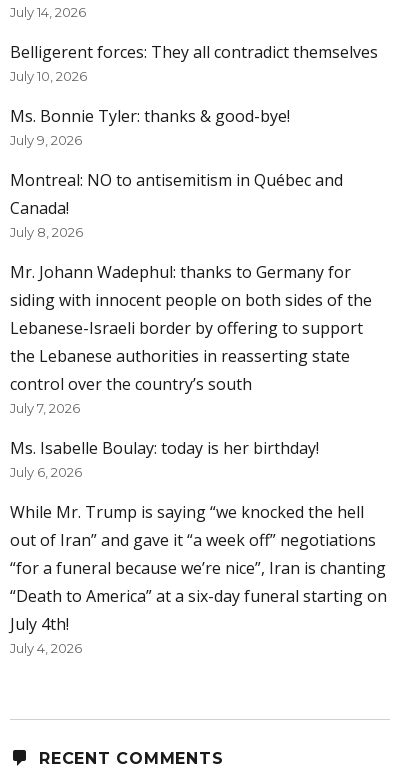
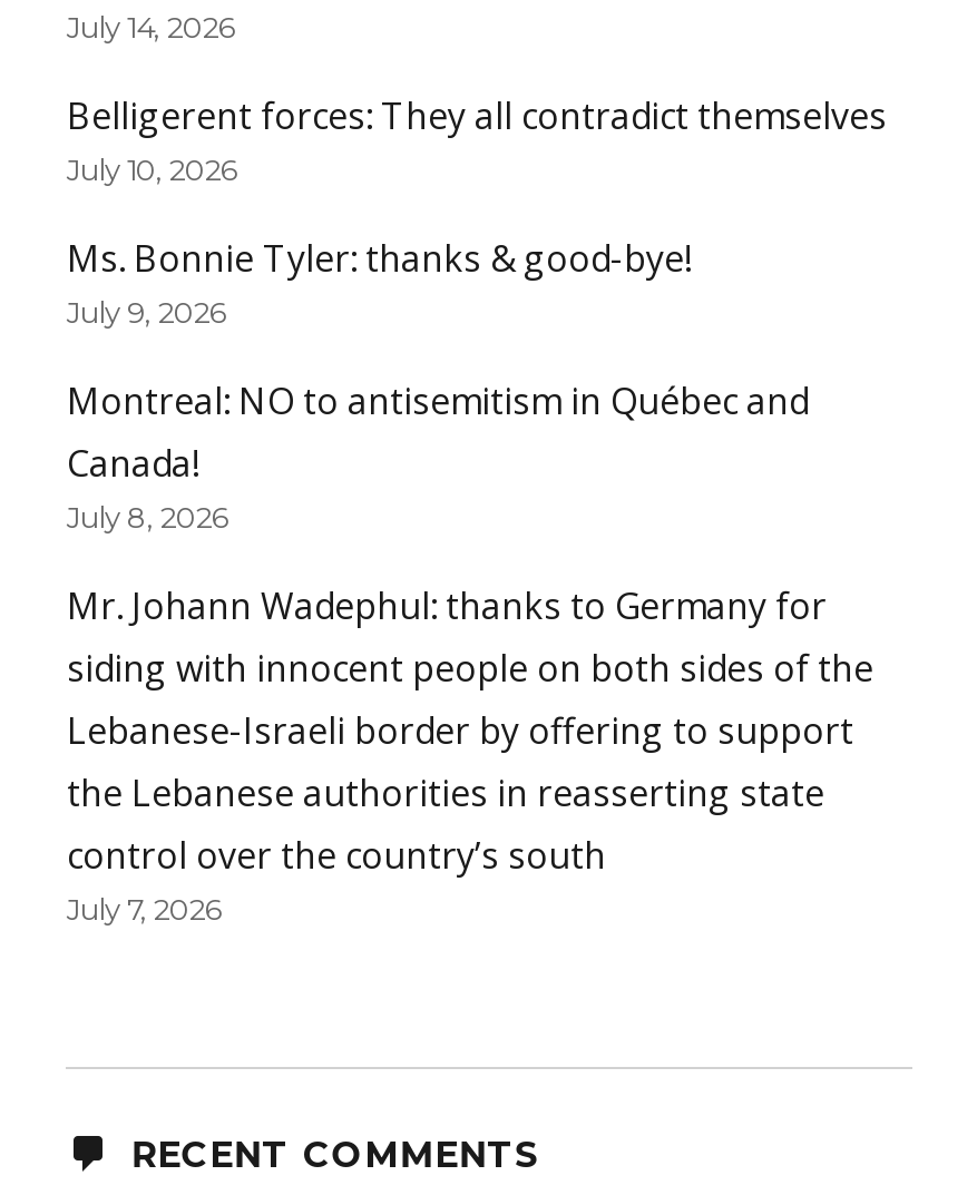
[10,437,387,656] Ms. Isabelle Boulay: today is her birthday! | July 6, 2026 | While Mr. Trump is saying “we knocked the hell | out of Iran” and gave it “a week off” negotiations | “for a funeral because we’re nice”, Iran is chanting | “Death to America” at a six-day funeral starting on | July 4th! | July 4, 2026 -> none

